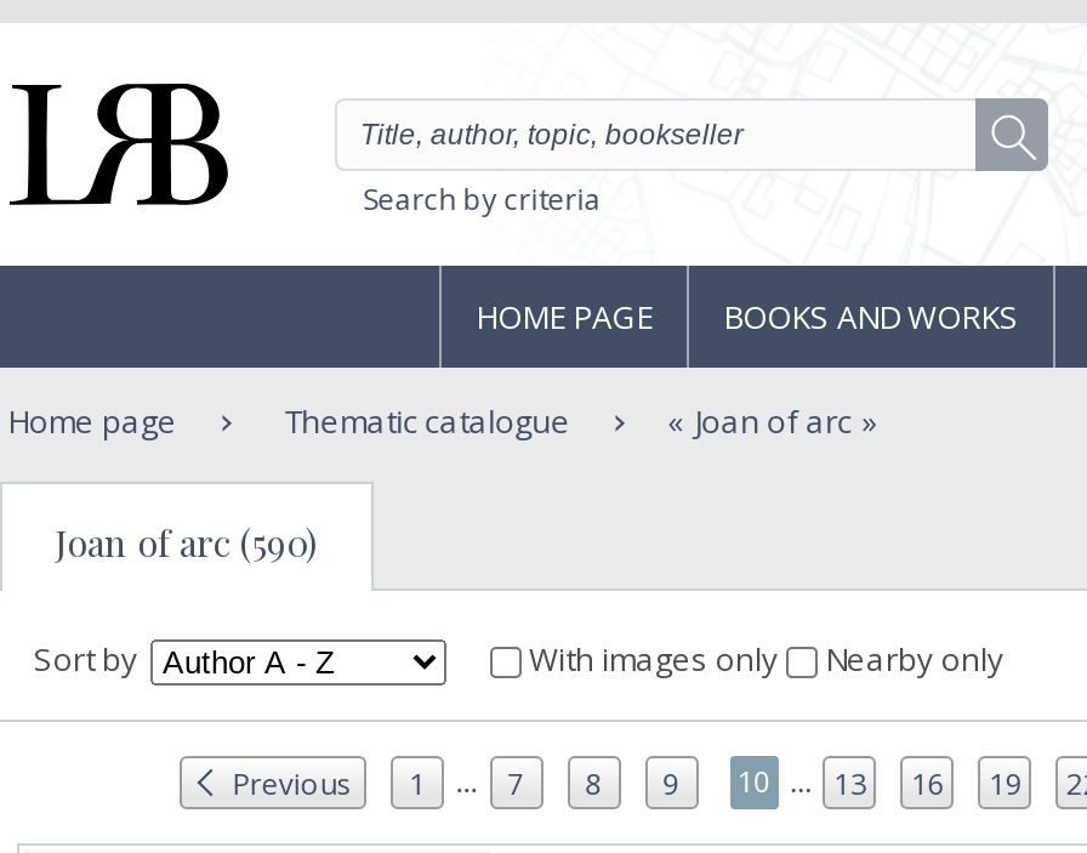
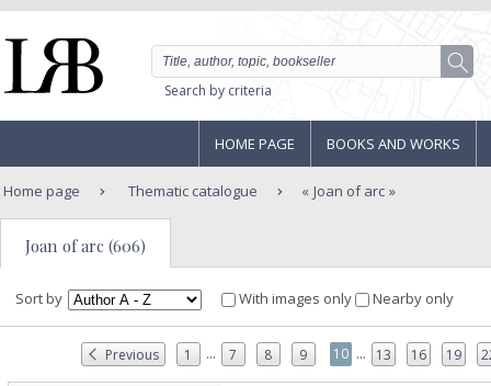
[56,519,318,567] Joan of arc (590) -> [25,235,146,257] Joan of arc (606)

